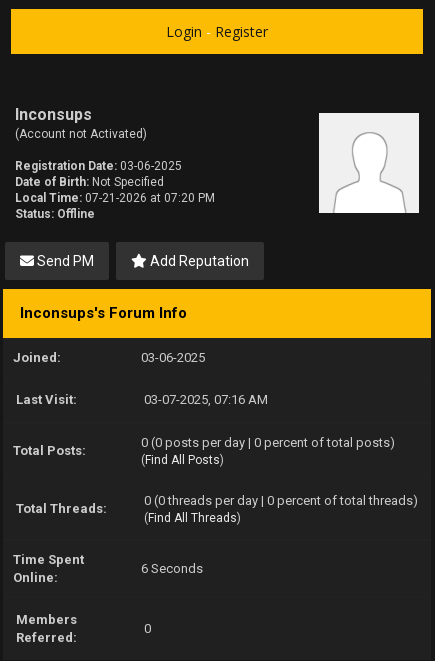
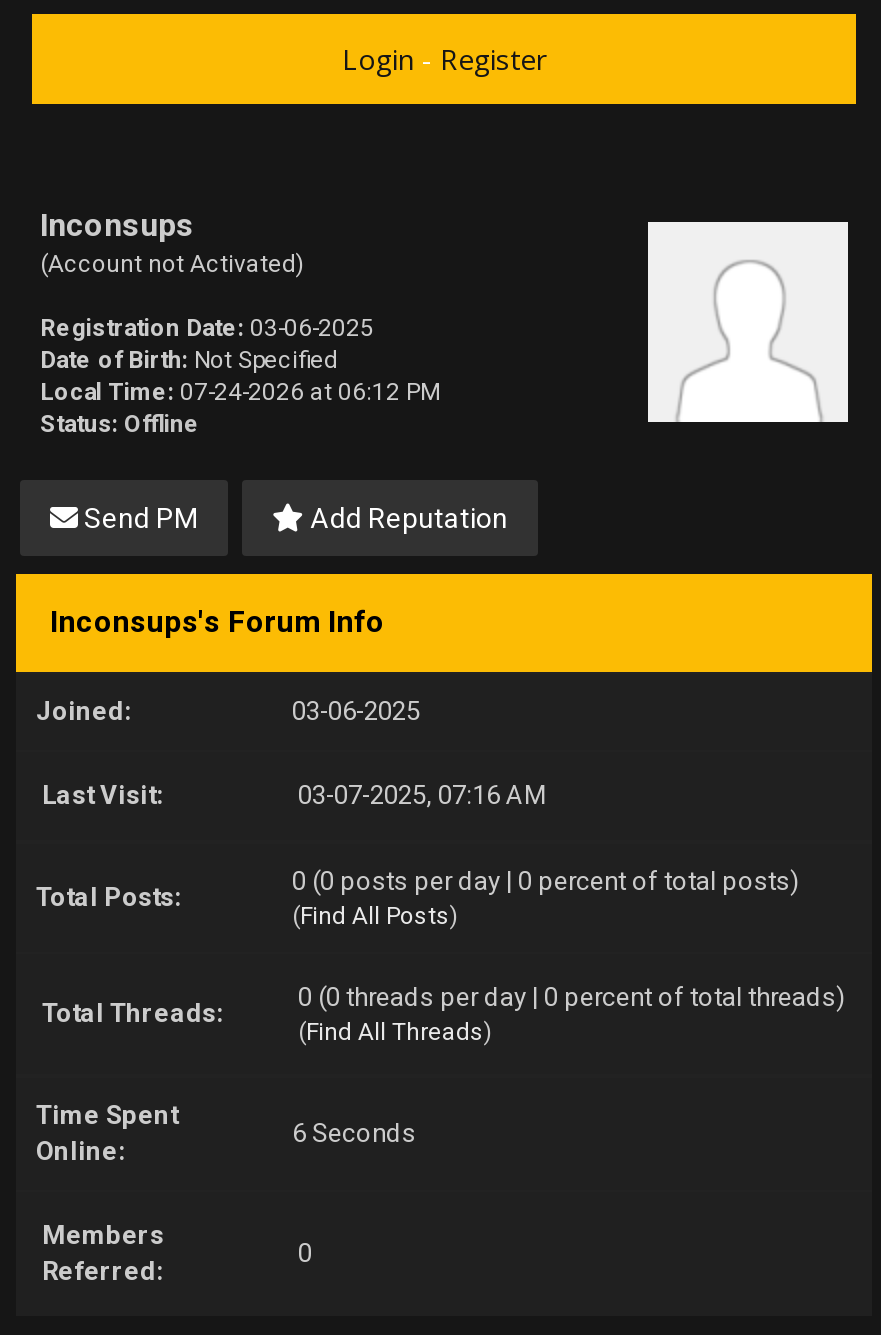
[15,191,215,205] Local Time: 07-21-2026 at 07:20 PM -> [40,378,440,406] Local Time: 07-24-2026 at 06:12 PM

